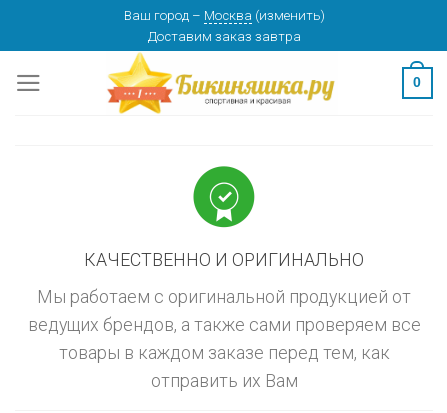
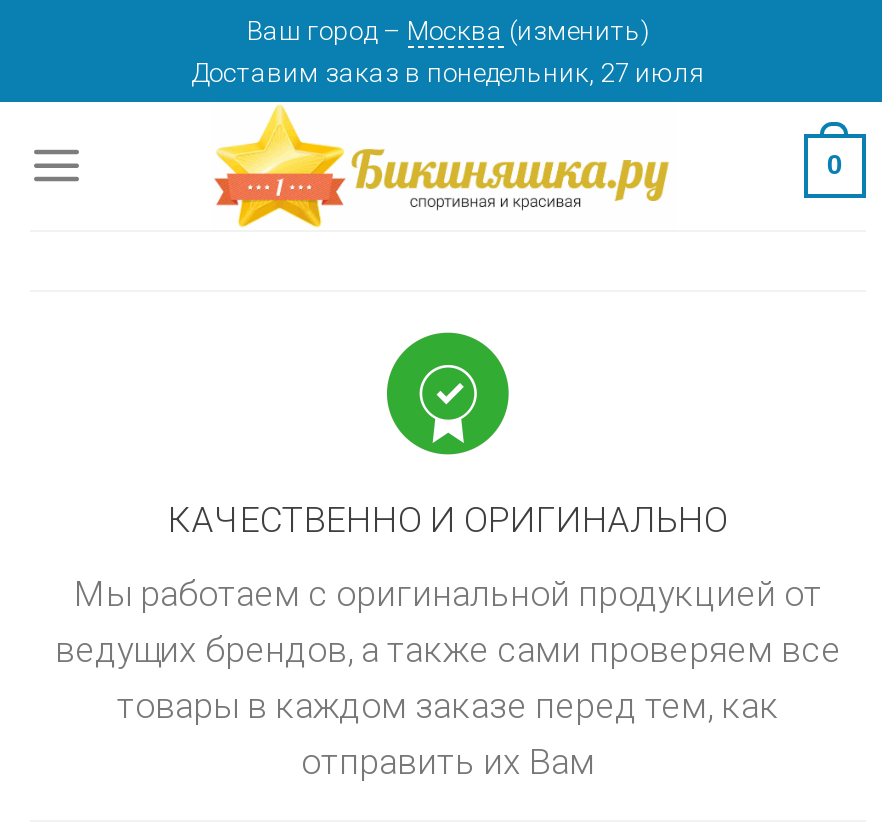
[147,28,300,43] Доставим заказ завтра -> [191,57,705,87] Доставим заказ в понедельник, 27 июля

